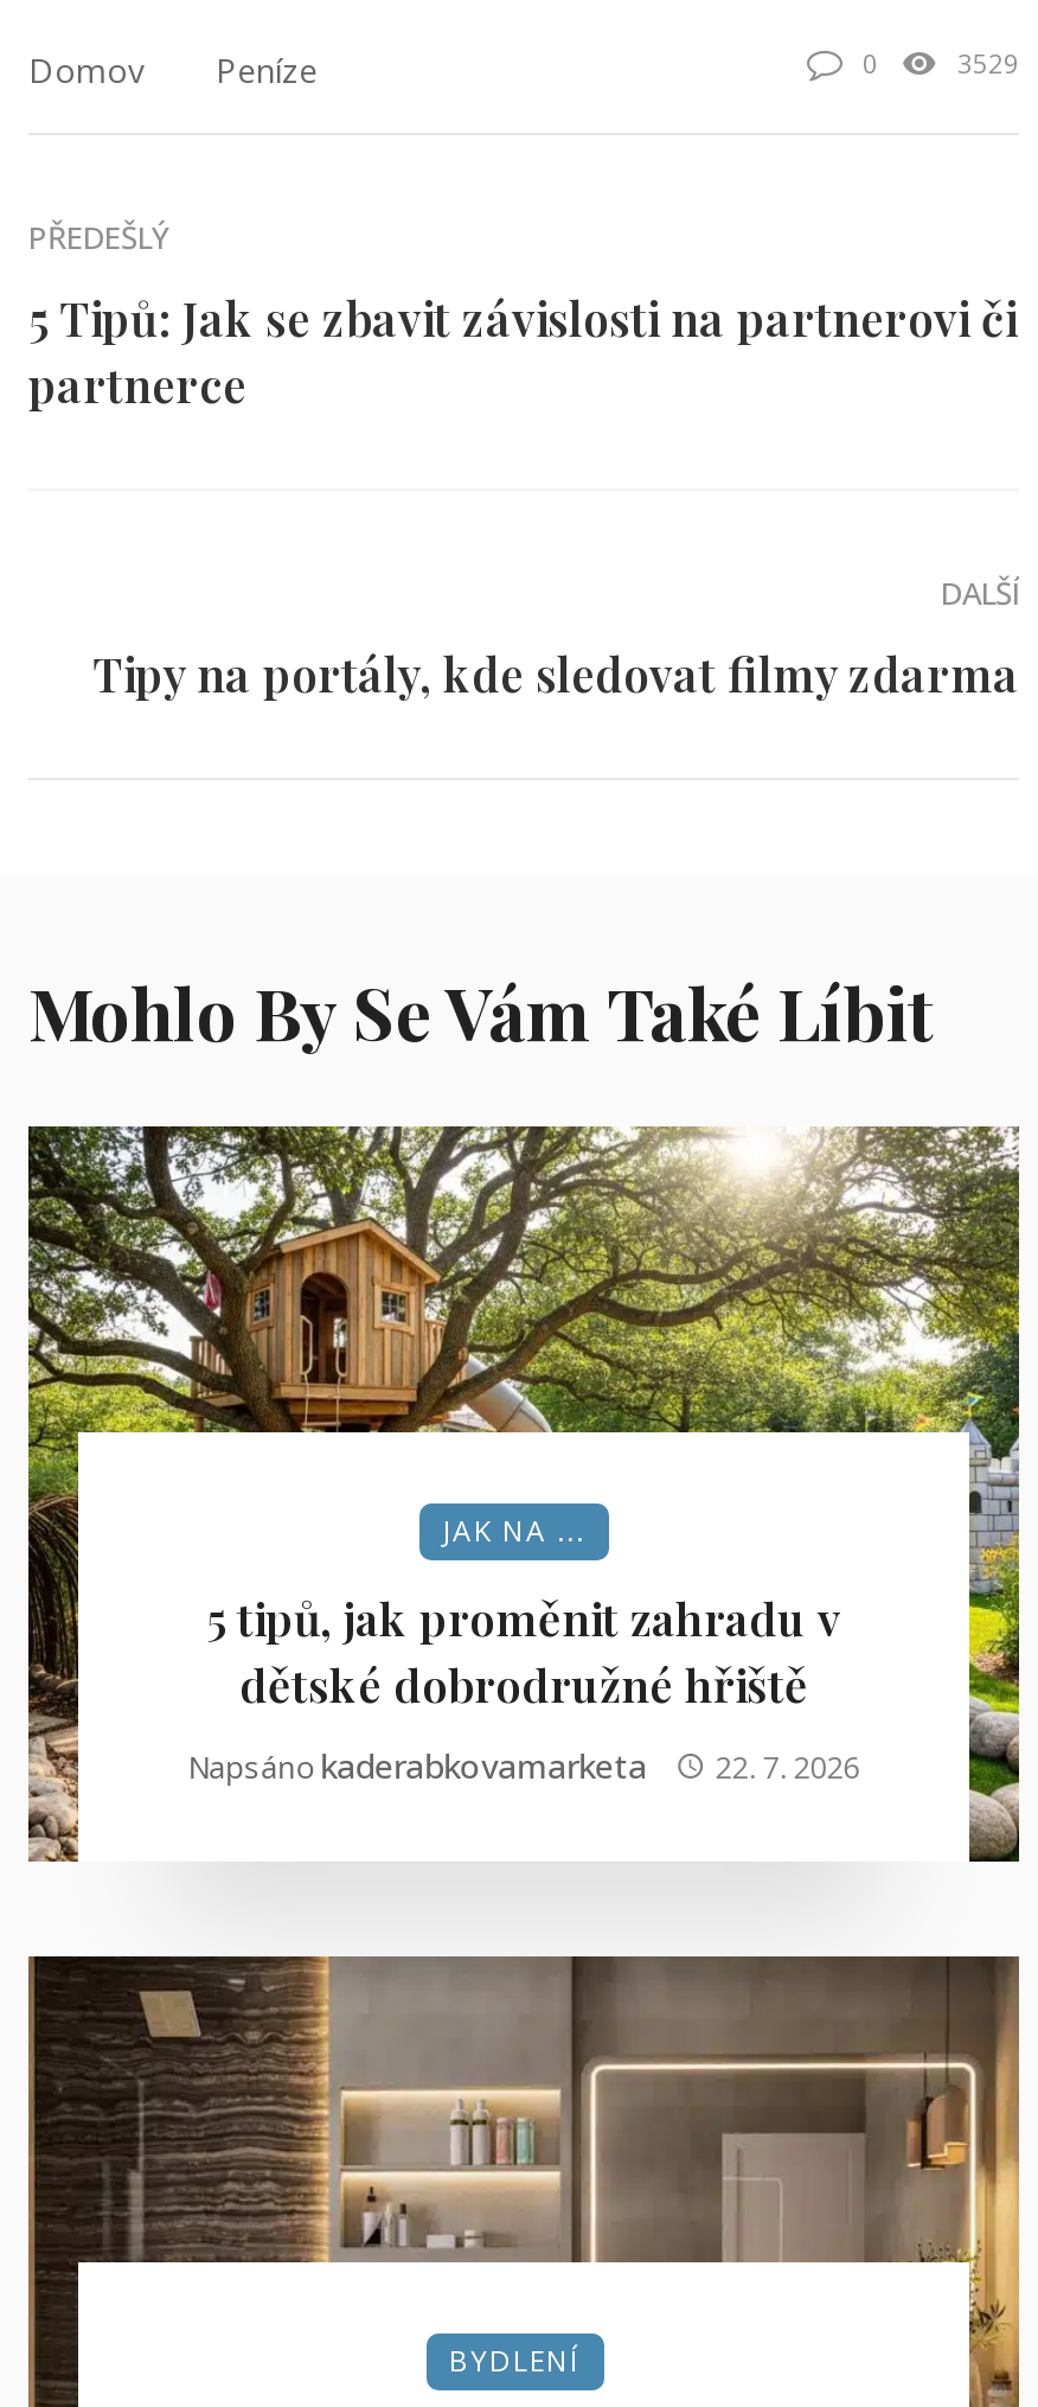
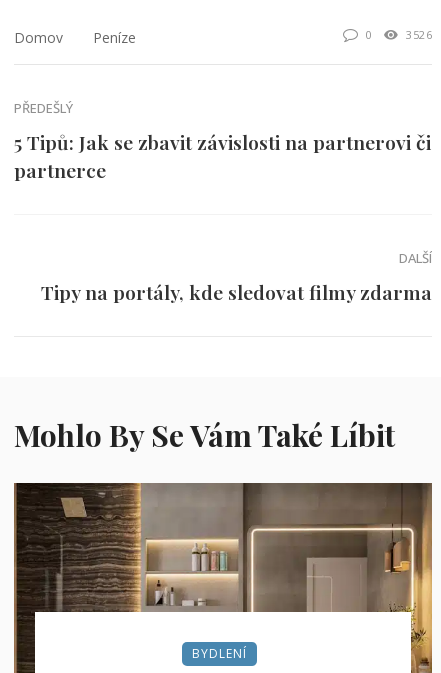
[957,44,1019,80] 3529 -> [406,27,432,42] 3526
[26,1124,1021,1864] [image] | JAK NA ... | 5 tipů, jak proměnit zahradu v | dětské dobrodružné hřiště | Napsáno Kaderabkovamarketa | 22. 7. 2026 -> none

